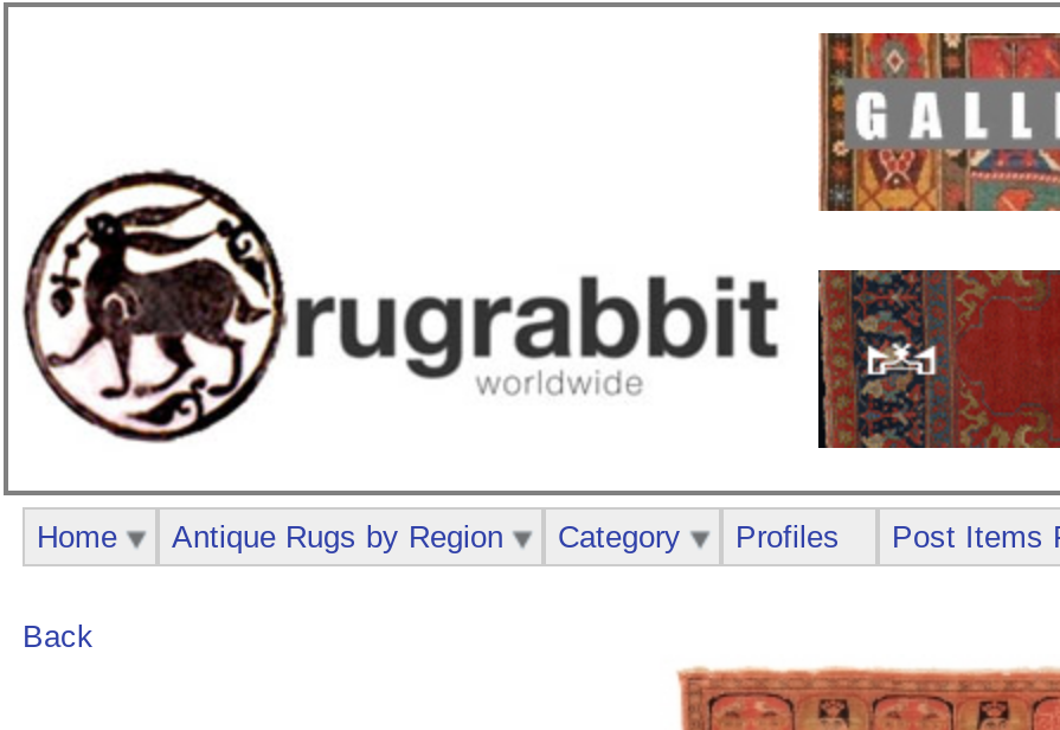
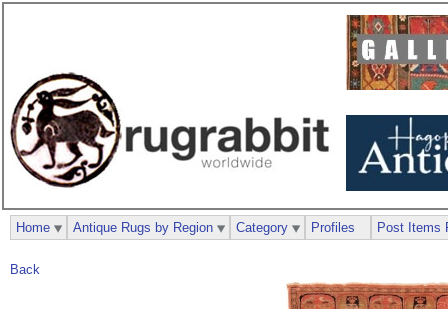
[816,268,1053,450] [image] -> [345,114,445,192] [image]

